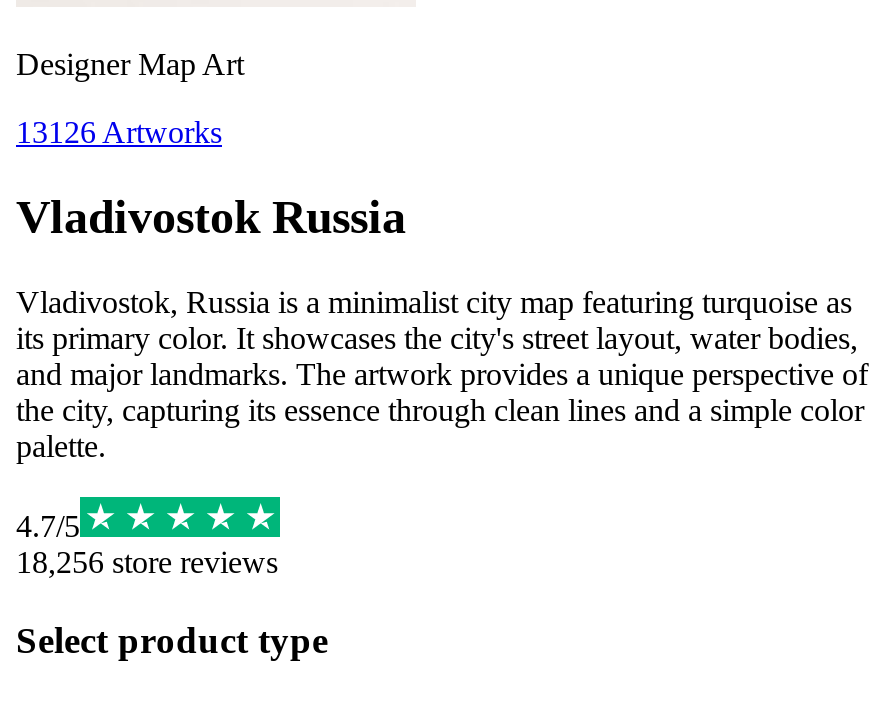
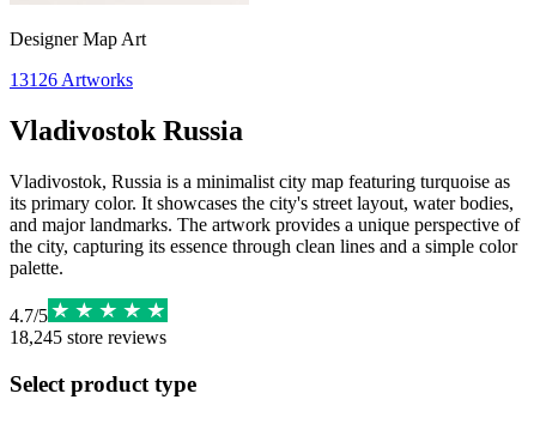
[16,545,278,579] 18,256 store reviews -> [10,327,166,347] 18,245 store reviews

